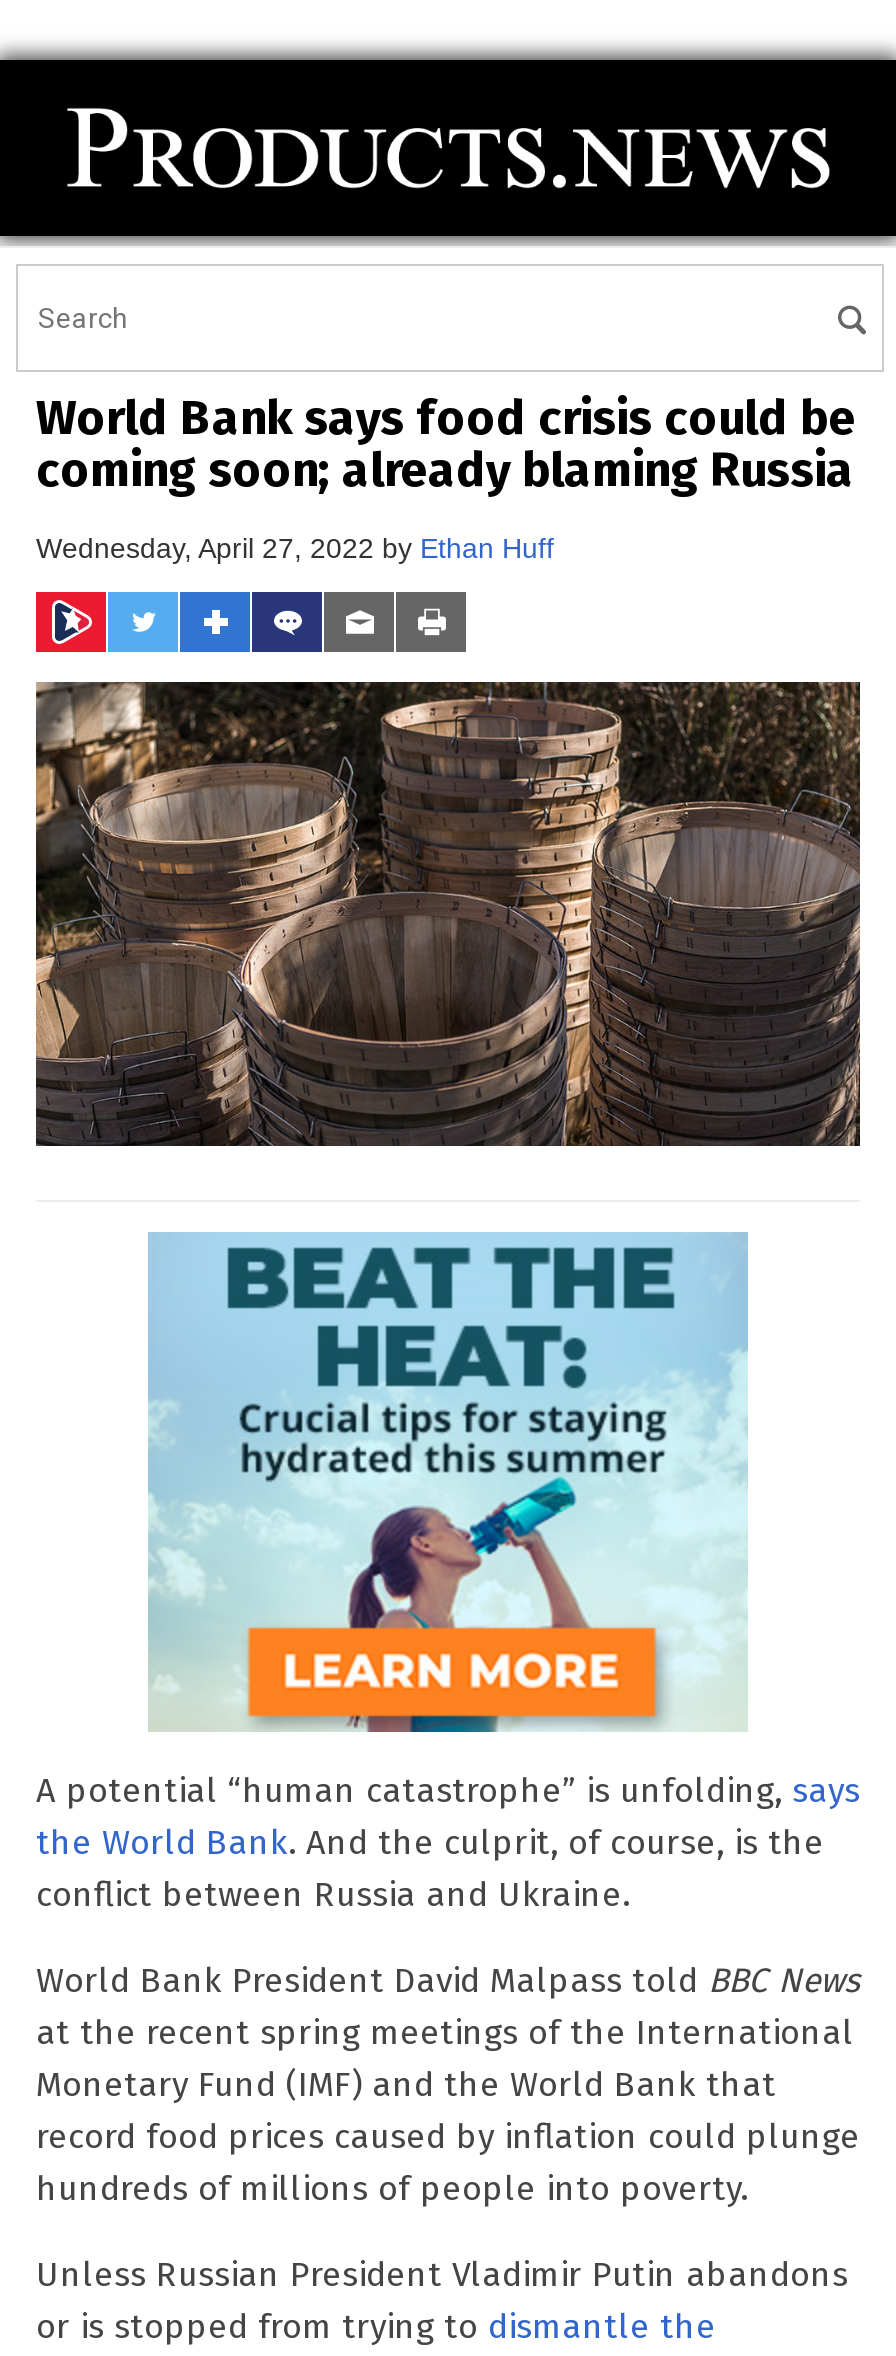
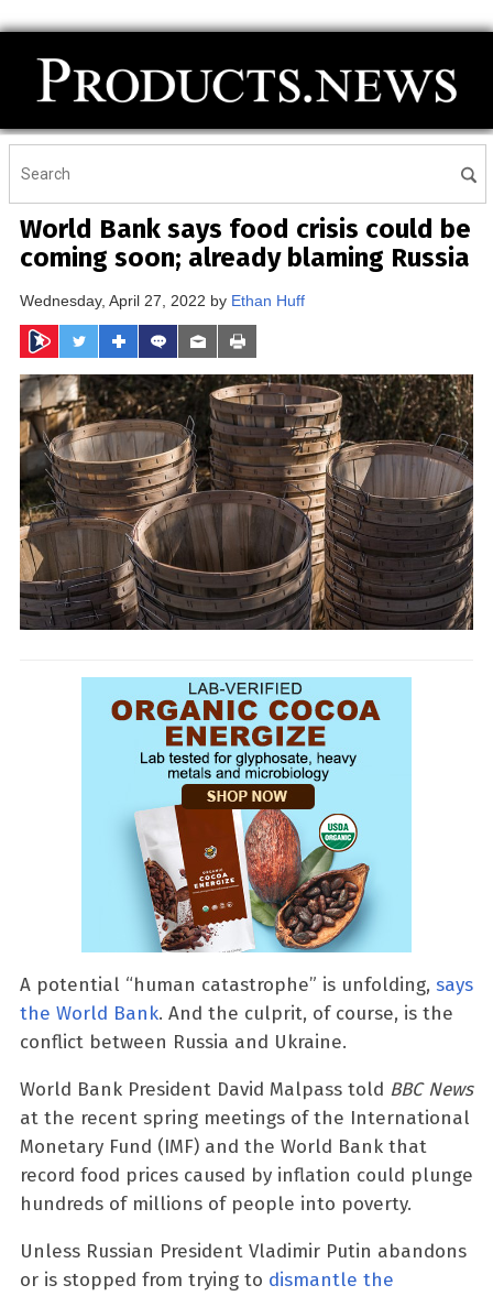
[148,1234,746,1734] [image] -> [81,679,412,952] [image]

